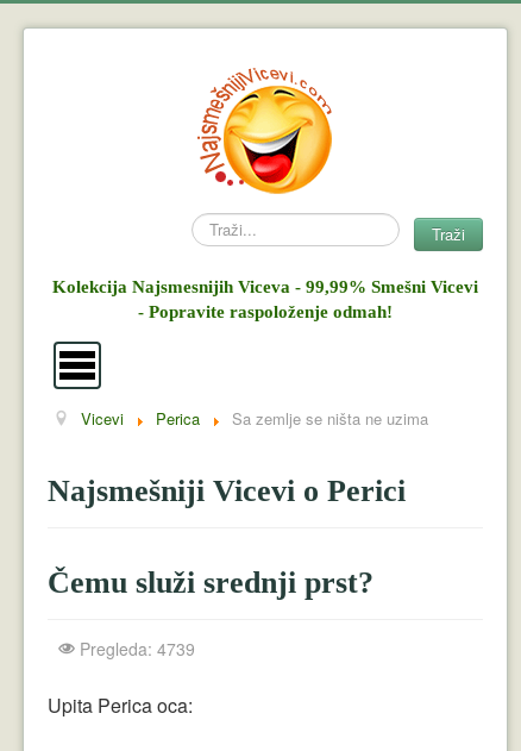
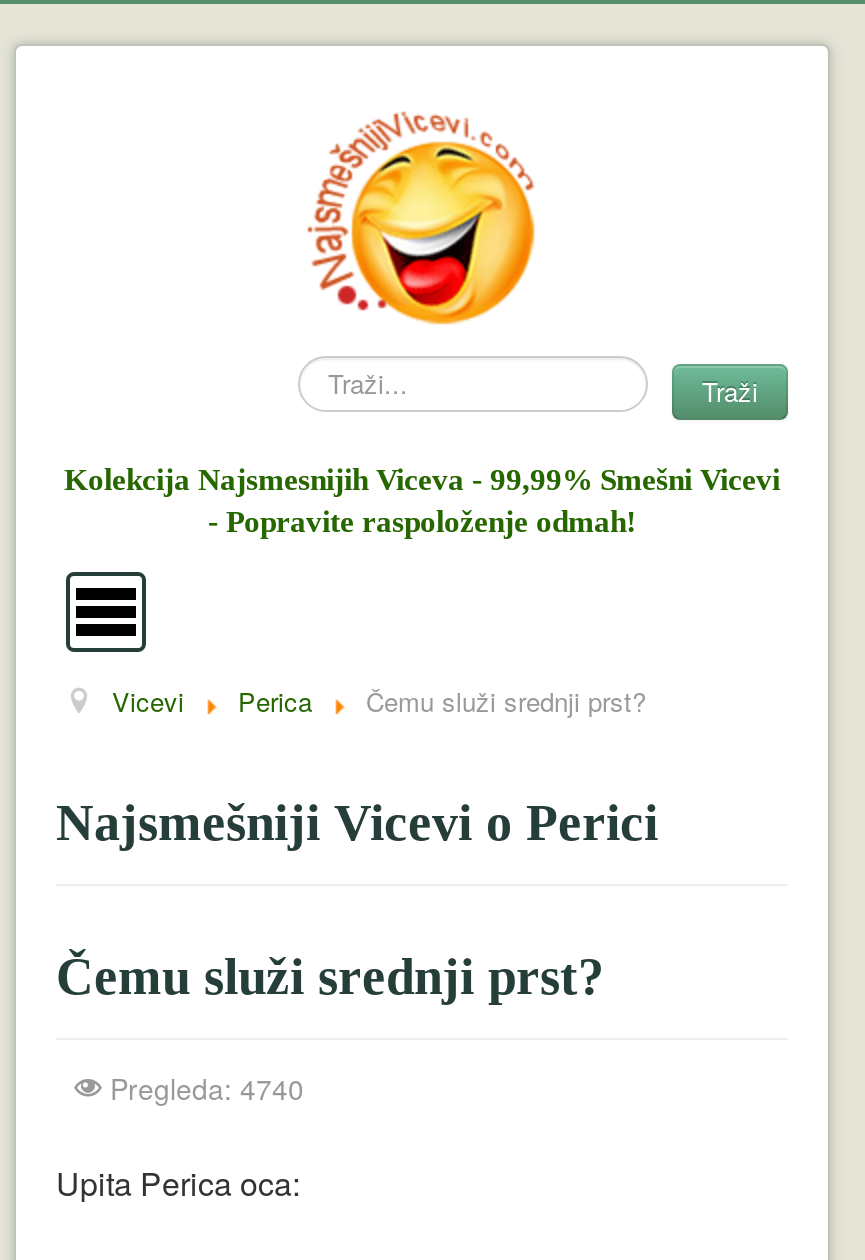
[232,407,428,430] Sa zemlje se ništa ne uzima -> [366,682,646,720] Čemu služi srednji prst?
[80,637,195,661] Pregleda: 4739 -> [110,1068,304,1108] Pregleda: 4740

